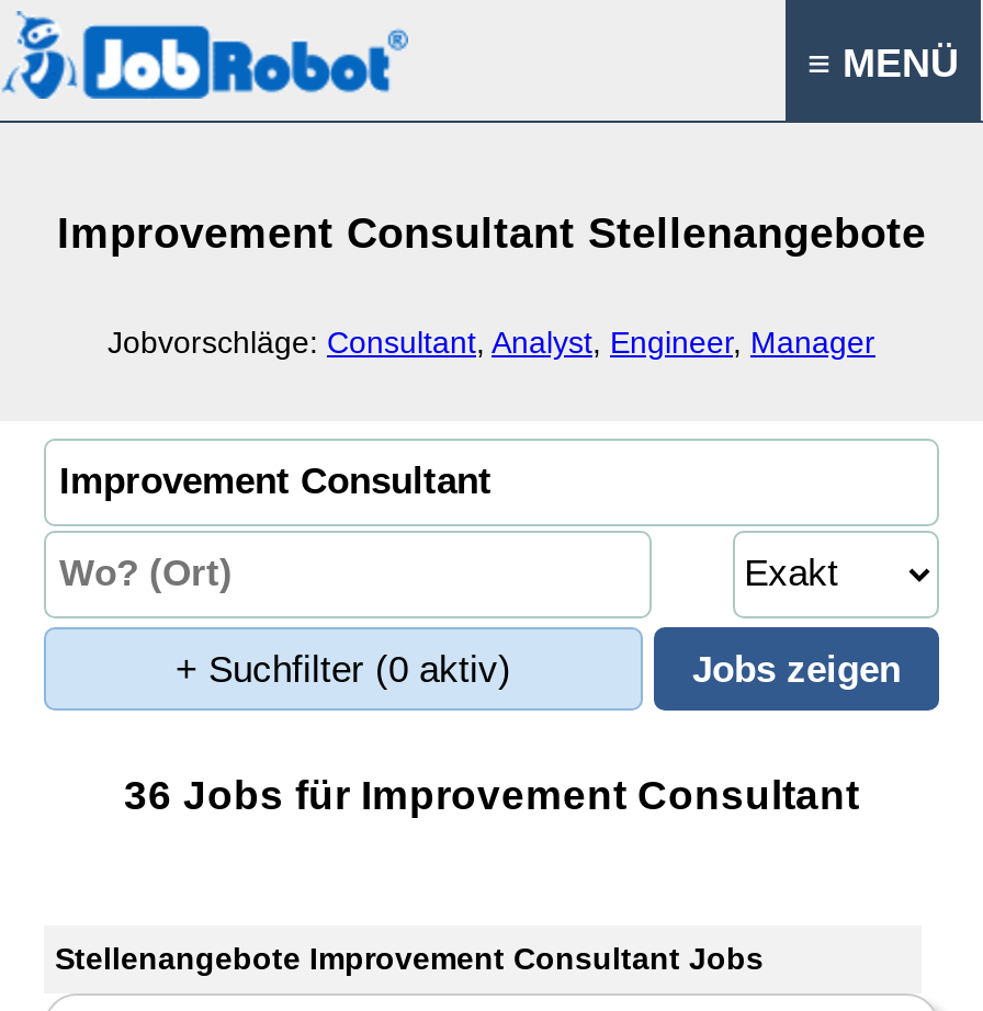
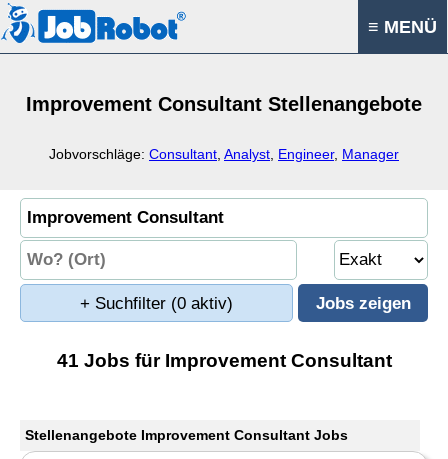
[124,772,859,818] 36 Jobs für Improvement Consultant -> [56,350,391,371] 41 Jobs für Improvement Consultant

